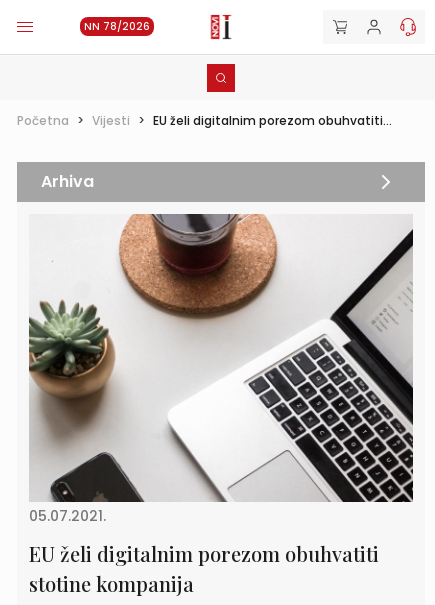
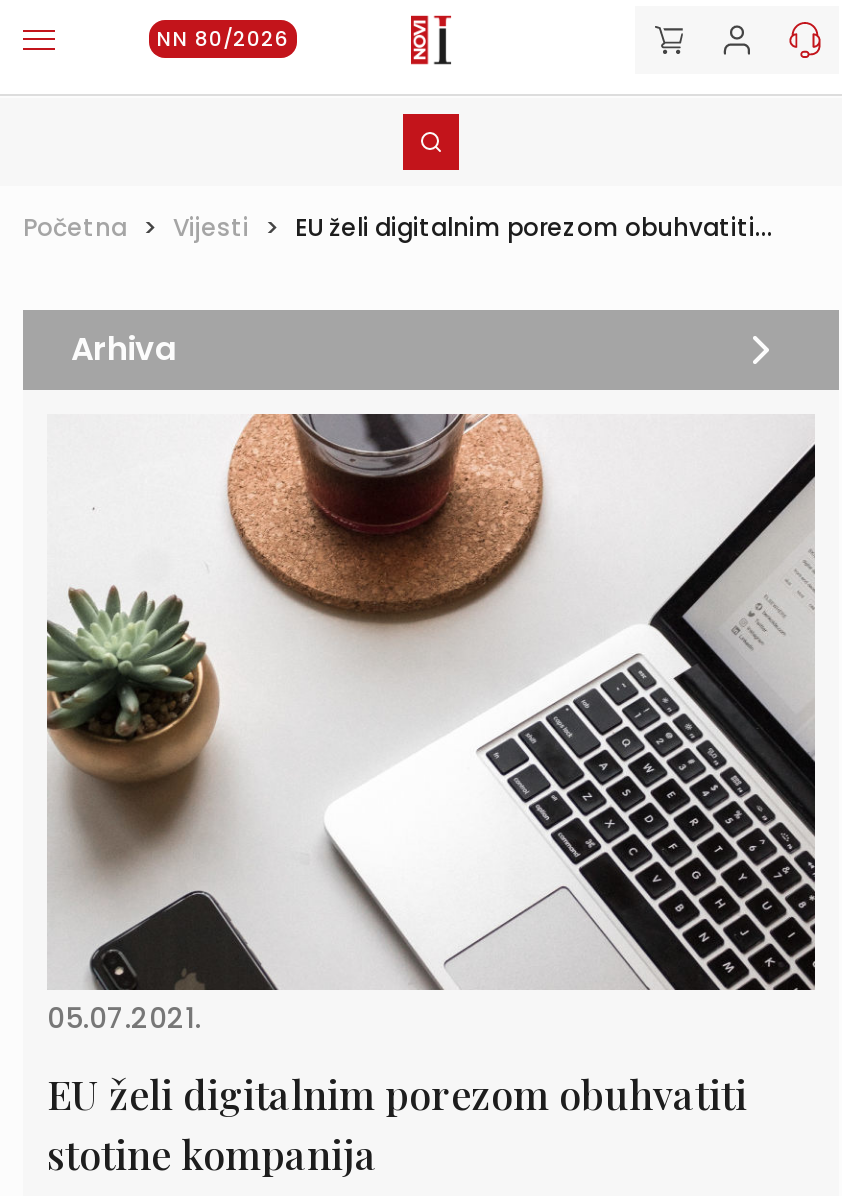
[84,19,150,34] NN 78/2026 -> [157,24,289,54] NN 80/2026

